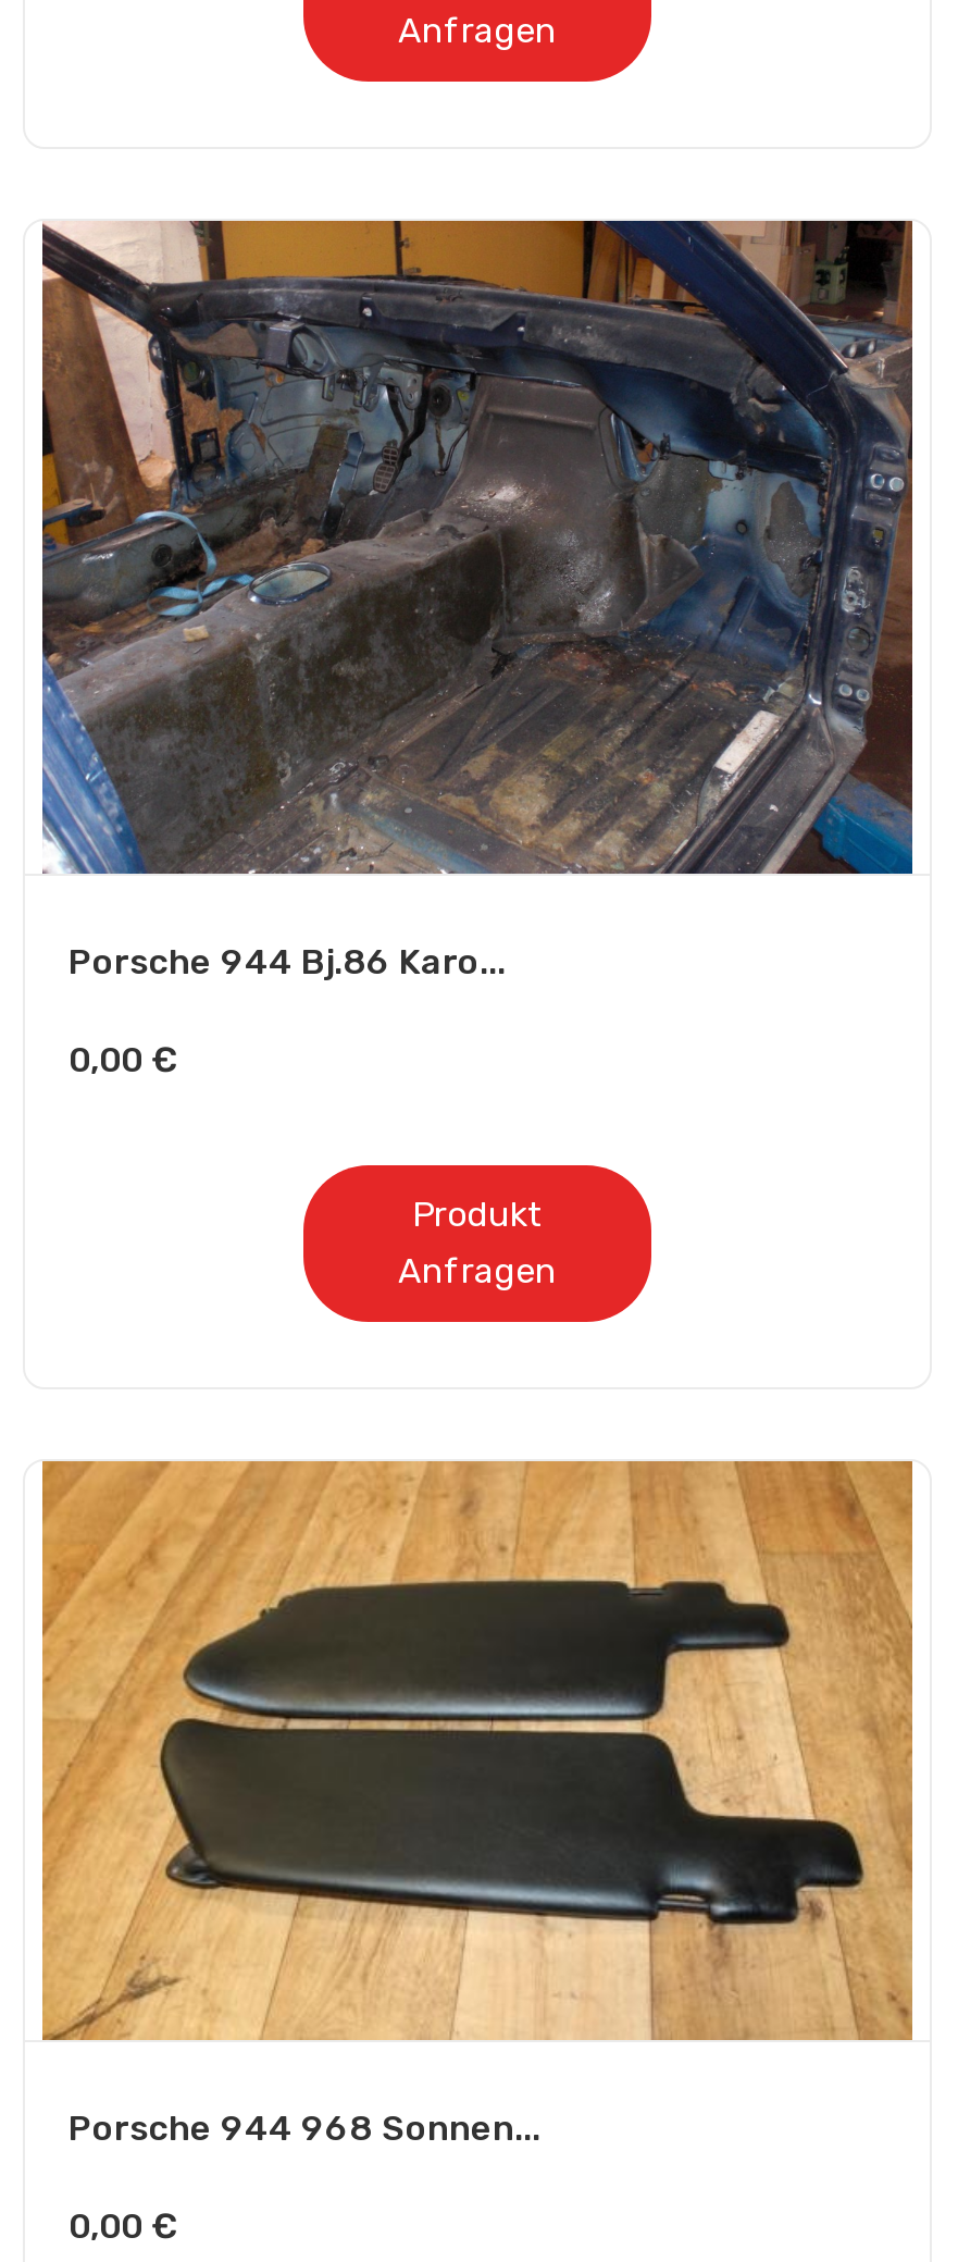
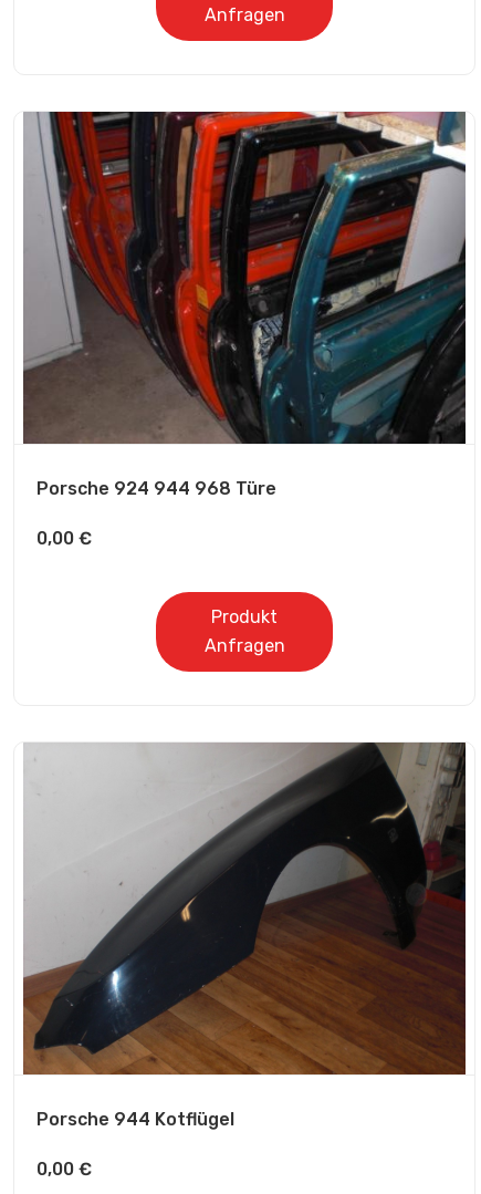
[40,218,915,982] [image] | Porsche 944 Bj.86 Karo... -> [22,111,467,499] [image] | Porsche 924 944 968 Türe
[40,1460,915,2149] [image] | Porsche 944 968 Sonnen... -> [22,741,467,1130] [image] | Porsche 944 Kotflügel

